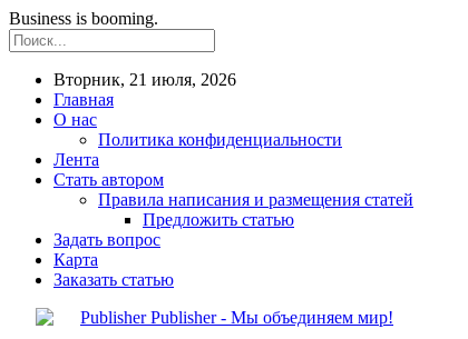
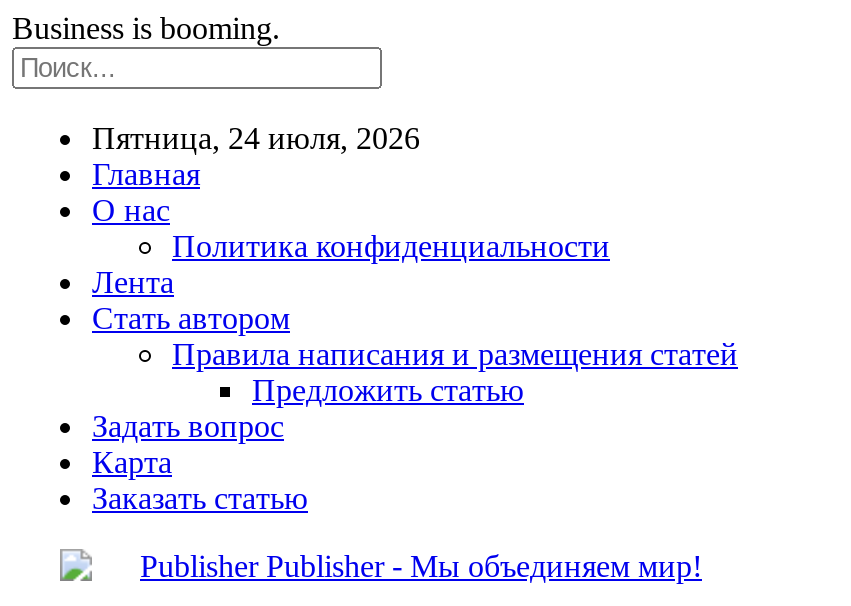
[53,70,236,89] Вторник, 21 июля, 2026 -> [92,121,420,155] Пятница, 24 июля, 2026

